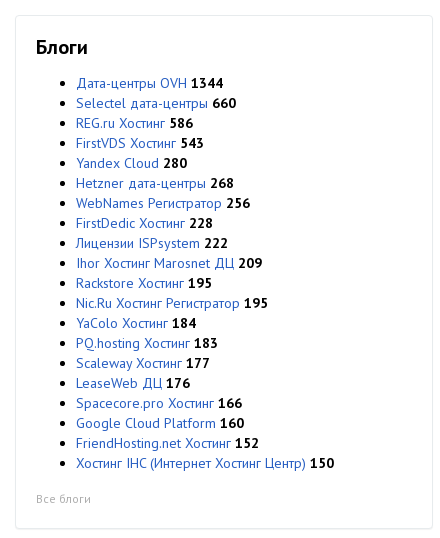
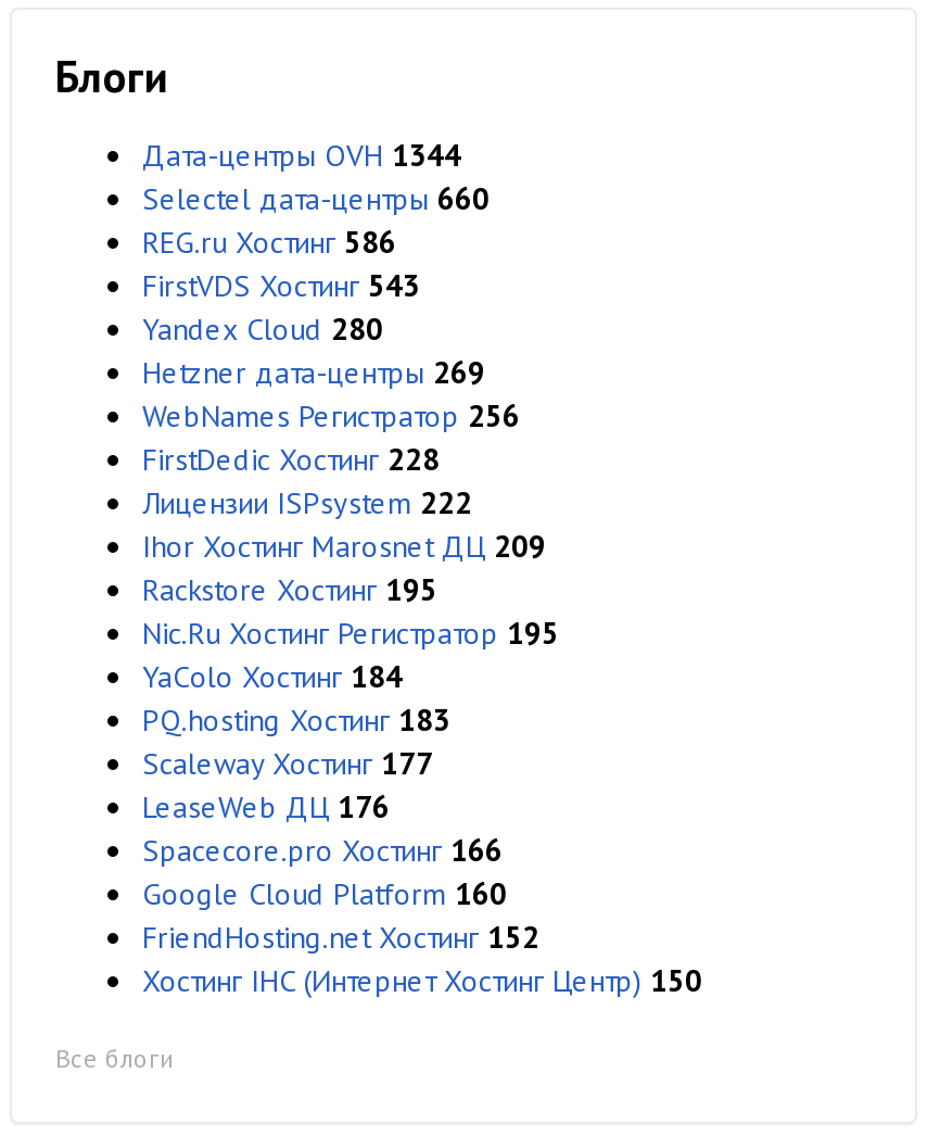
[76,174,234,192] Hetzner дата-центры 268 -> [142,353,485,392] Hetzner дата-центры 269

